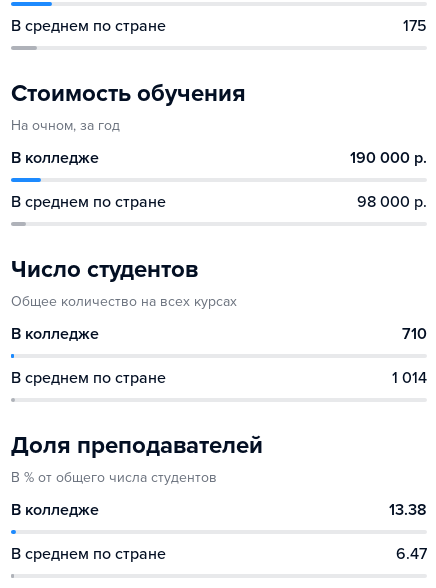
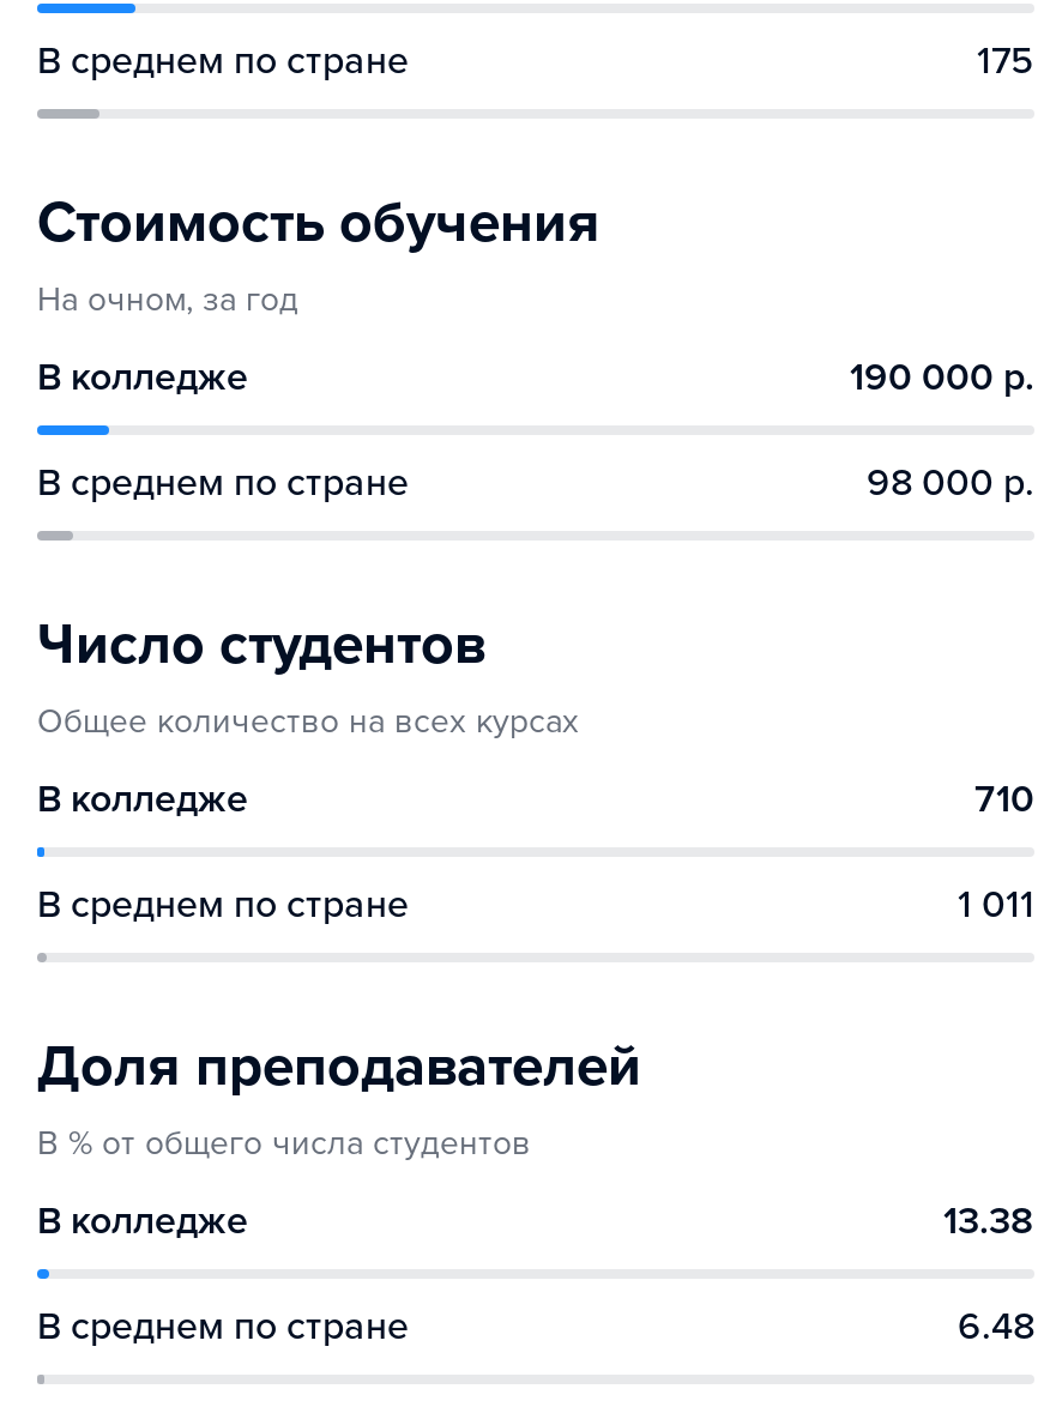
[392,368,427,388] 1 014 -> [958,881,1034,929] 1 011
[396,544,427,564] 6.47 -> [958,1303,1034,1351] 6.48

